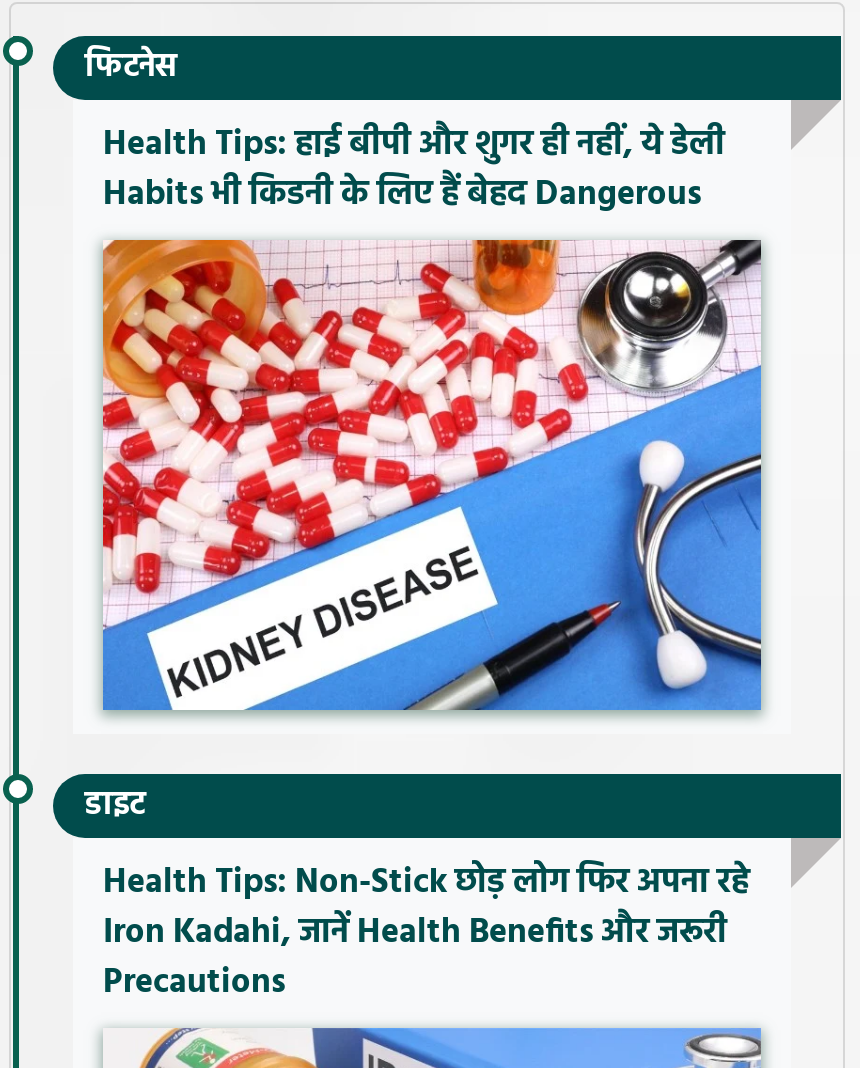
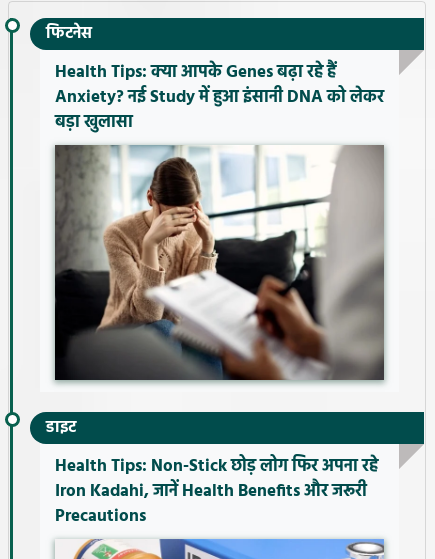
[103,117,725,221] Health Tips: हाई बीपी और शुगर ही नहीं, ये डेली | Habits भी किडनी के लिए हैं बेहद Dangerous -> [55,59,384,136] Health Tips: क्या आपके Genes बढ़ा रहे हैं | Anxiety? नई Study में हुआ इंसानी DNA को लेकर | बड़ा खुलासा
[101,238,763,712] [image] -> [54,144,385,381] [image]

